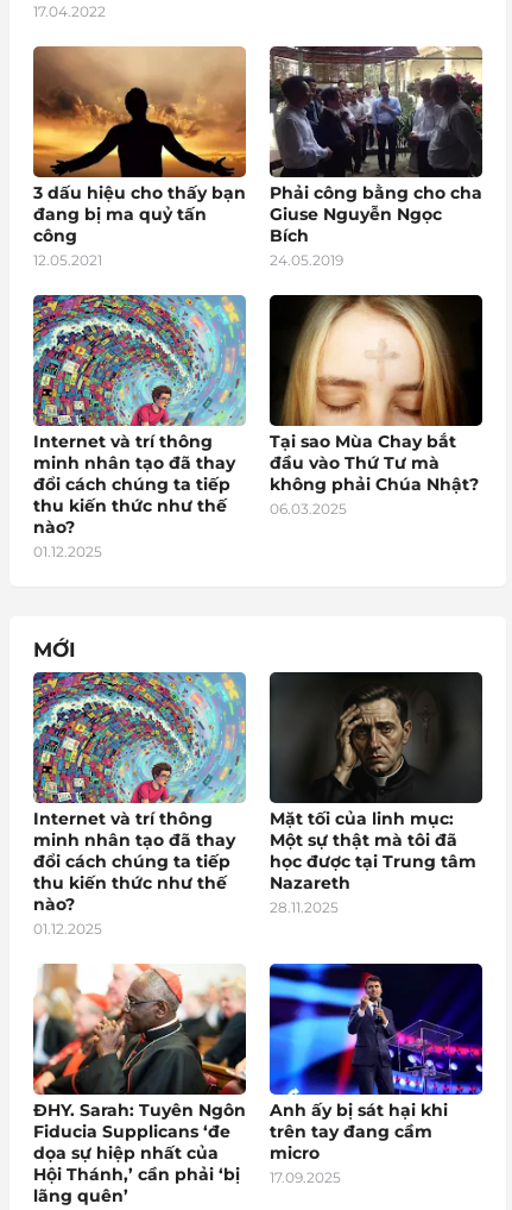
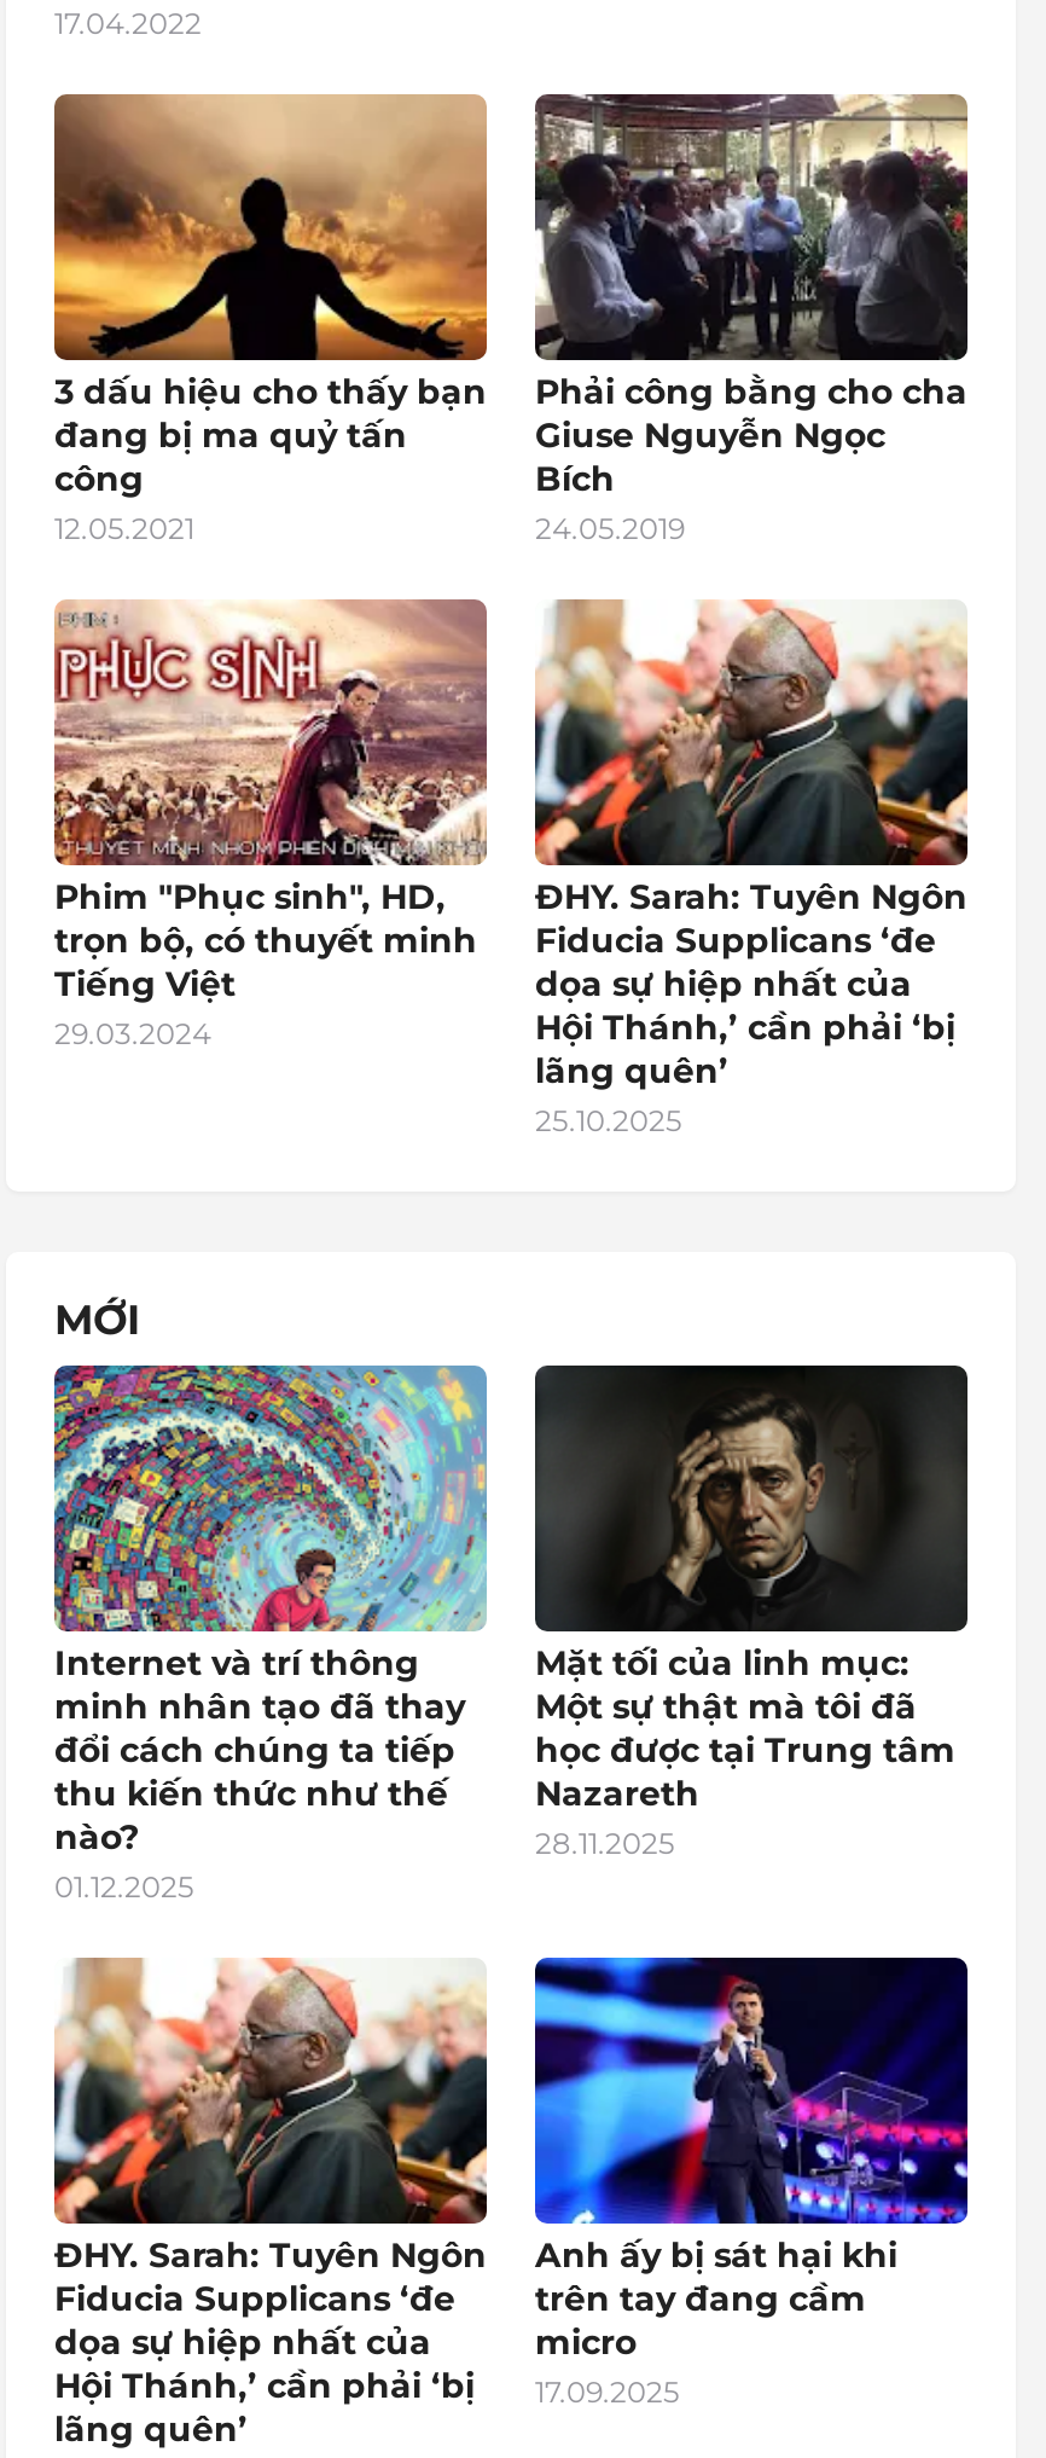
[32,294,247,561] [image] | Internet và trí thông | minh nhân tạo đã thay | đổi cách chúng ta tiếp | thu kiến thức như thế | nào? | 01.12.2025 -> [52,597,489,1052] [image] | Phim "Phục sinh", HD, | trọn bộ, có thuyết minh | Tiếng Việt | 29.03.2024
[268,294,483,518] [image] | Tại sao Mùa Chay bắt | đầu vào Thứ Tư mà | không phải Chúa Nhật? | 06.03.2025 -> [533,599,970,1139] [image] | ĐHY. Sarah: Tuyên Ngôn | Fiducia Supplicans ‘đe | dọa sự hiệp nhất của | Hội Thánh,’ cần phải ‘bị | lãng quên’ | 25.10.2025

